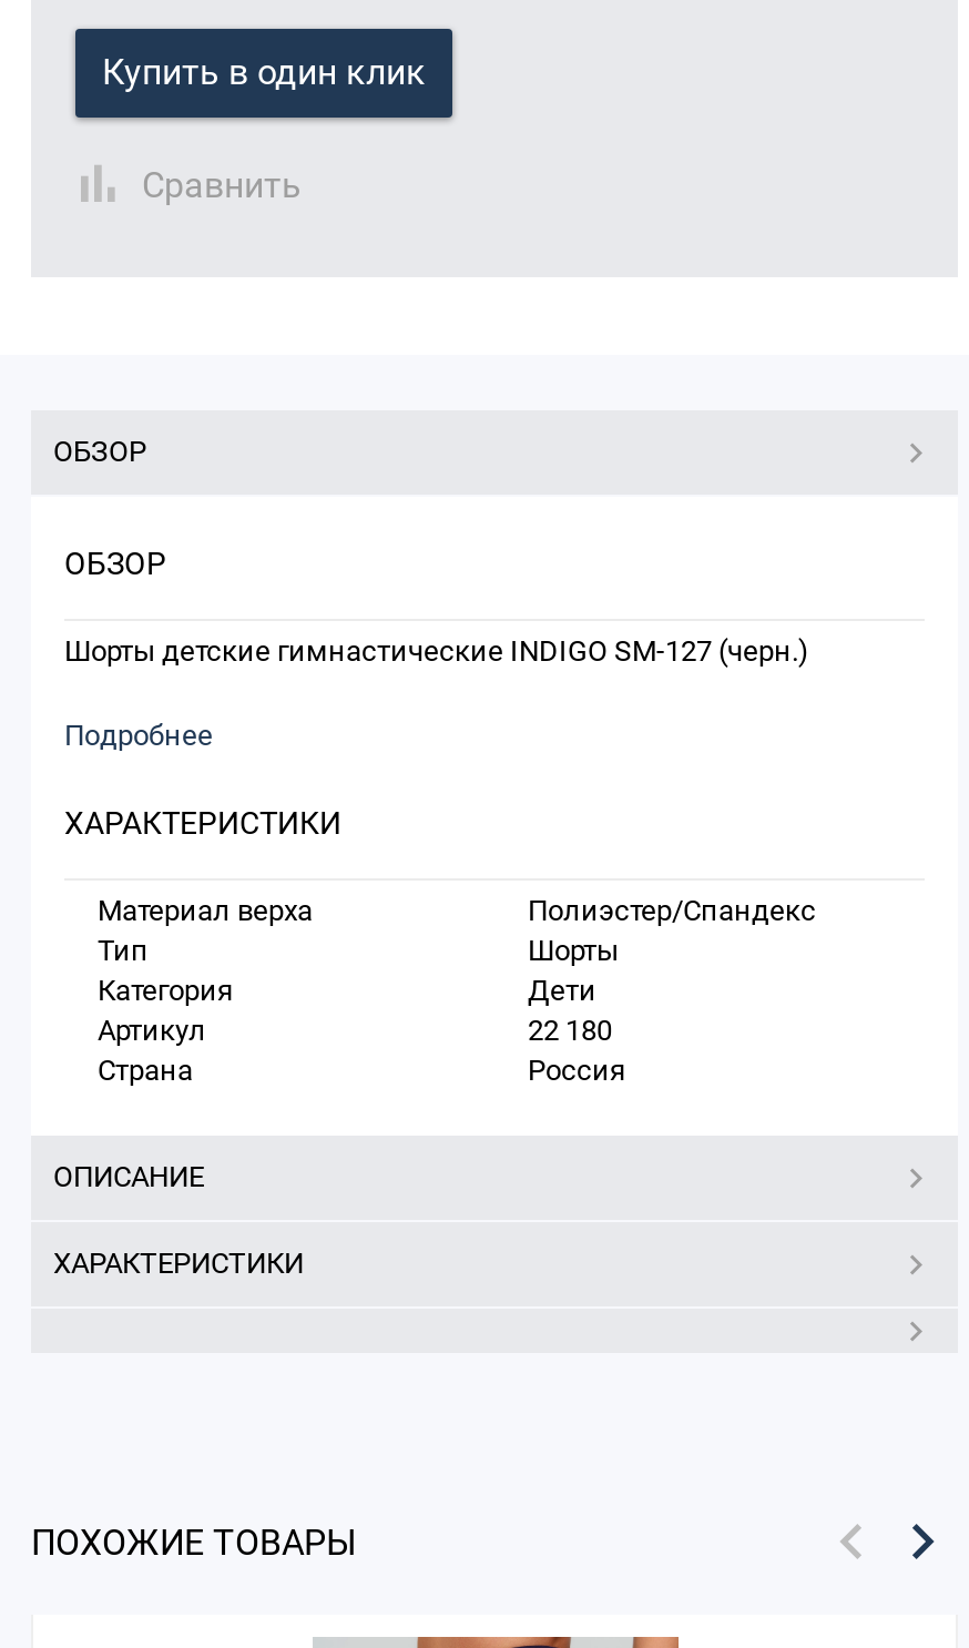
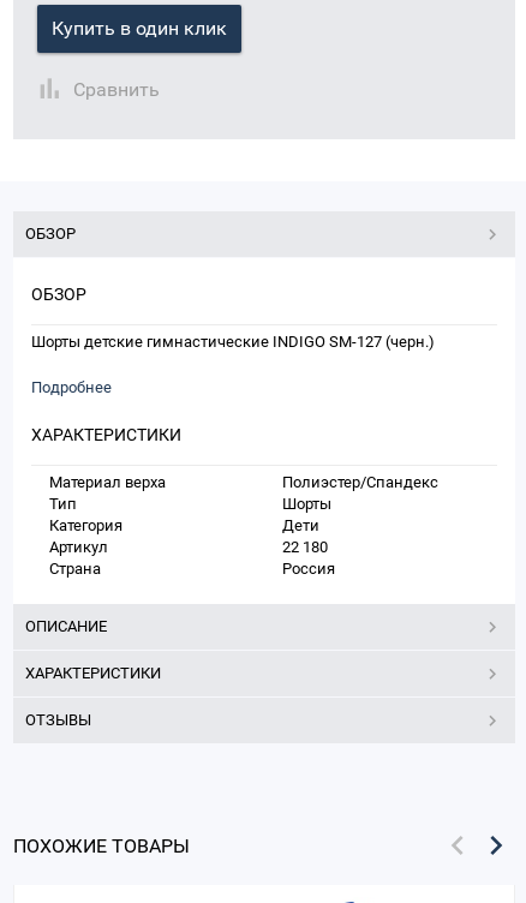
none -> [25,711,91,729] ОТЗЫВЫ

